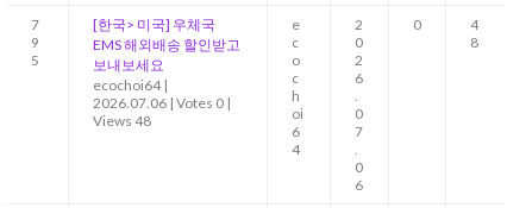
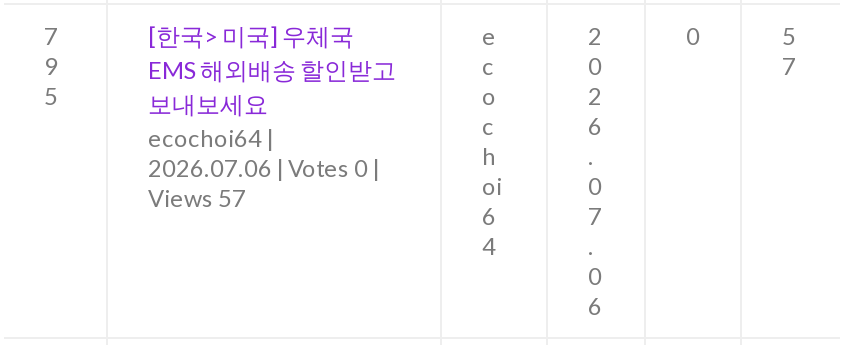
[470,15,478,33] 4 -> [782,21,796,51] 5
[470,33,478,51] 8 -> [782,51,796,81] 7
[93,111,151,129] Views 48 -> [148,183,246,213] Views 57

